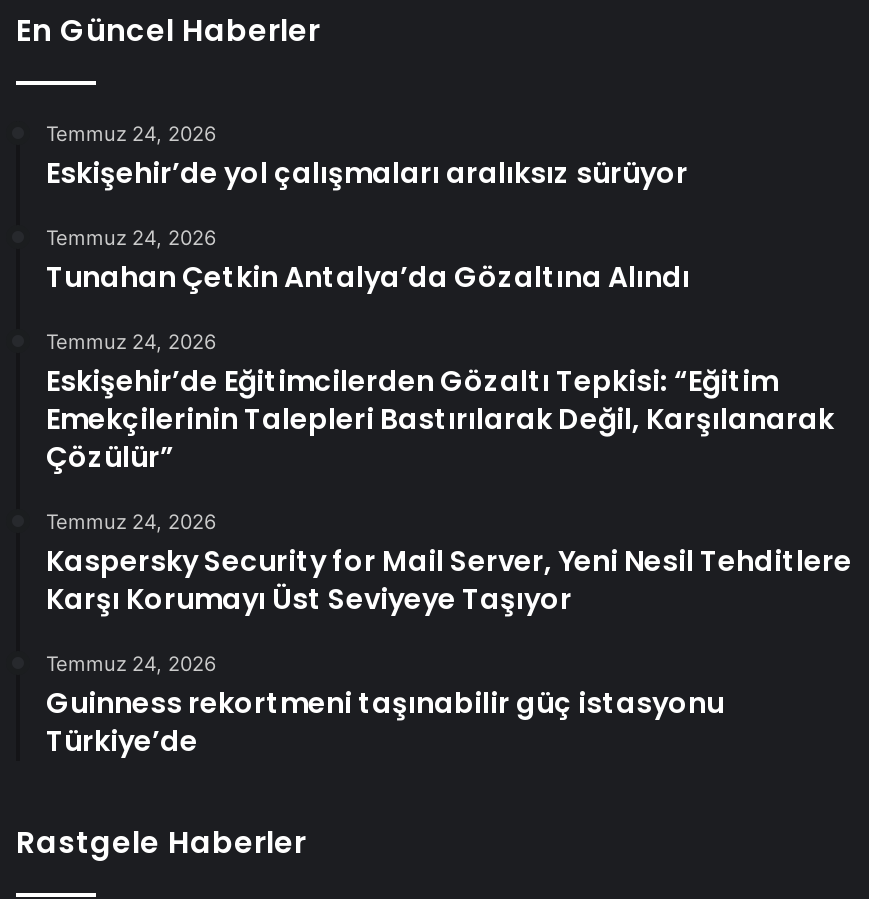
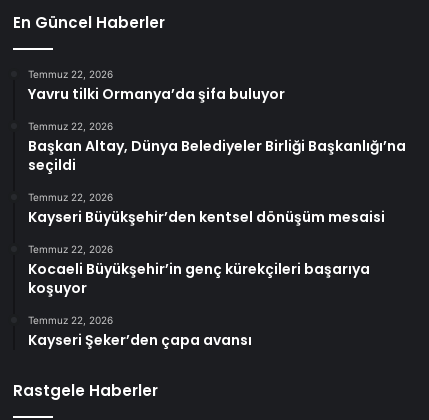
[46,121,688,193] Temmuz 24, 2026 | Eskişehir’de yol çalışmaları aralıksız sürüyor -> [28,68,285,104] Temmuz 22, 2026 | Yavru tilki Ormanya’da şifa buluyor
[46,225,690,297] Temmuz 24, 2026 | Tunahan Çetkin Antalya’da Gözaltına Alındı -> [28,120,406,175] Temmuz 22, 2026 | Başkan Altay, Dünya Belediyeler Birliği Başkanlığı’na | seçildi
[46,329,834,477] Temmuz 24, 2026 | Eskişehir’de Eğitimcilerden Gözaltı Tepkisi: “Eğitim | Emekçilerinin Talepleri Bastırılarak Değil, Karşılanarak | Çözülür” -> [28,191,385,227] Temmuz 22, 2026 | Kayseri Büyükşehir’den kentsel dönüşüm mesaisi
[46,509,852,619] Temmuz 24, 2026 | Kaspersky Security for Mail Server, Yeni Nesil Tehditlere | Karşı Korumayı Üst Seviyeye Taşıyor -> [28,243,370,298] Temmuz 22, 2026 | Kocaeli Büyükşehir’in genç kürekçileri başarıya | koşuyor
[46,651,724,761] Temmuz 24, 2026 | Guinness rekortmeni taşınabilir güç istasyonu | Türkiye’de -> [28,314,252,350] Temmuz 22, 2026 | Kayseri Şeker’den çapa avansı

